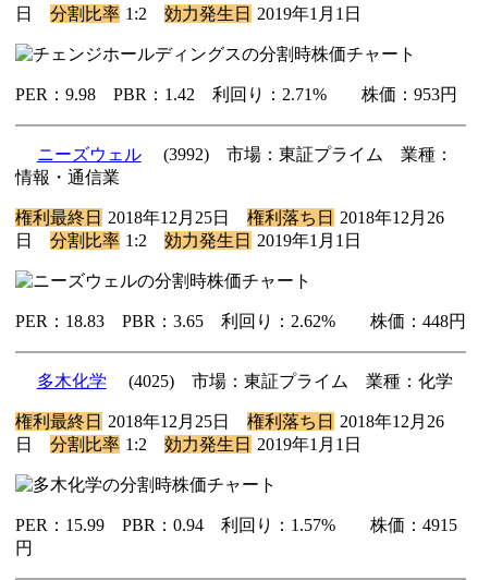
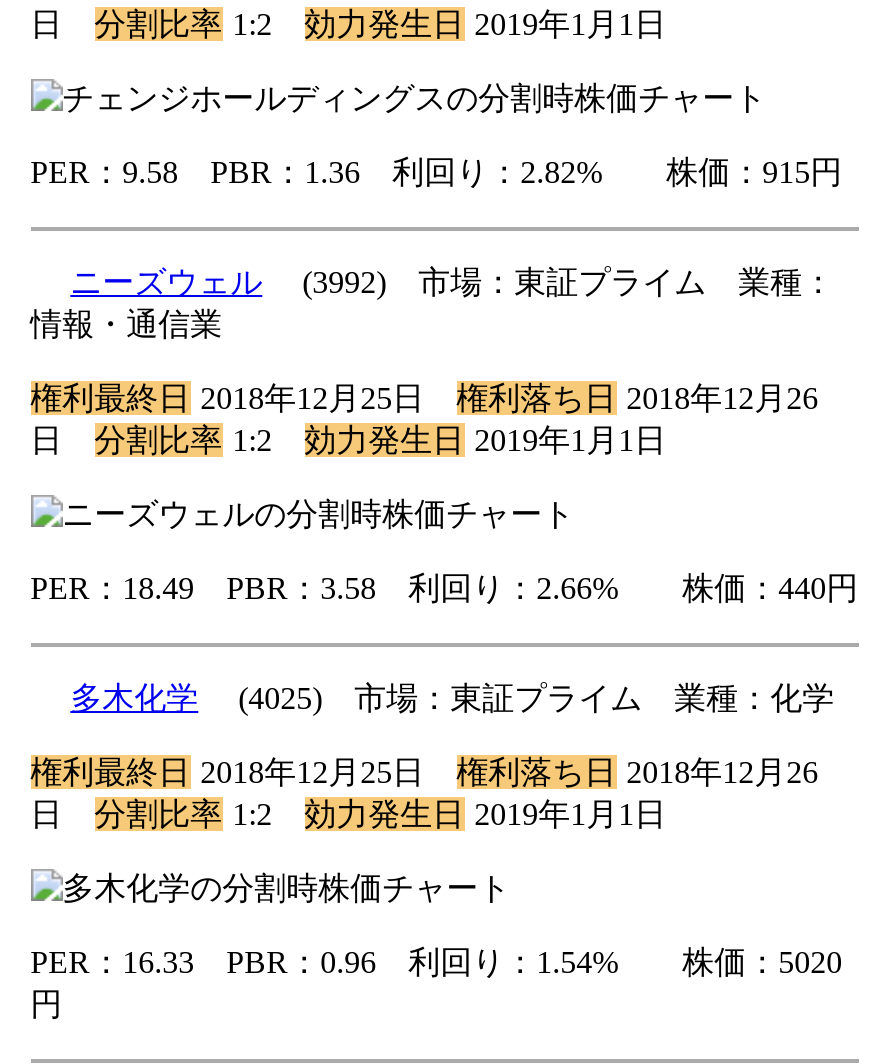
[15,84,457,103] PER：9.98 PBR：1.42 利回り：2.71% 株価：953円 -> [30,155,842,189] PER：9.58 PBR：1.36 利回り：2.82% 株価：915円
[15,311,466,330] PER：18.83 PBR：3.65 利回り：2.62% 株価：448円 -> [30,571,858,605] PER：18.49 PBR：3.58 利回り：2.66% 株価：440円
[15,515,457,534] PER：15.99 PBR：0.94 利回り：1.57% 株価：4915 -> [30,945,842,979] PER：16.33 PBR：0.96 利回り：1.54% 株価：5020

